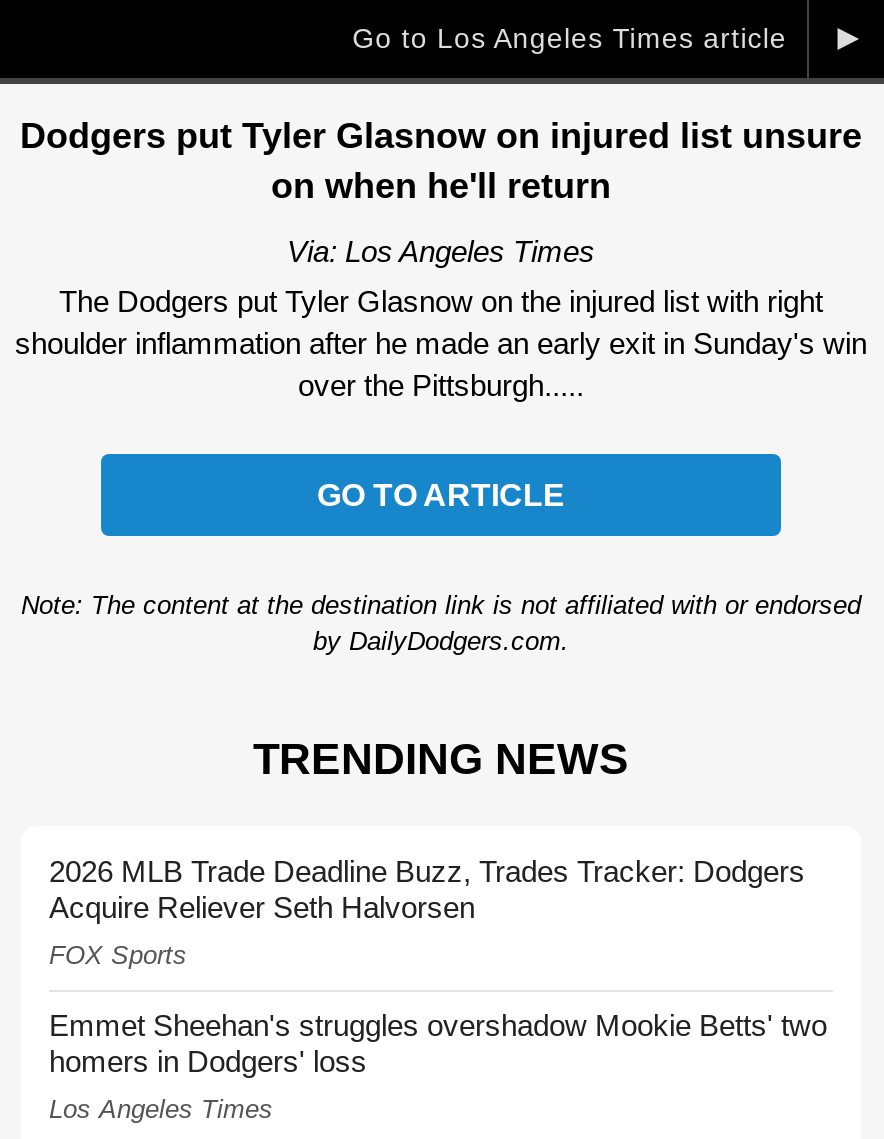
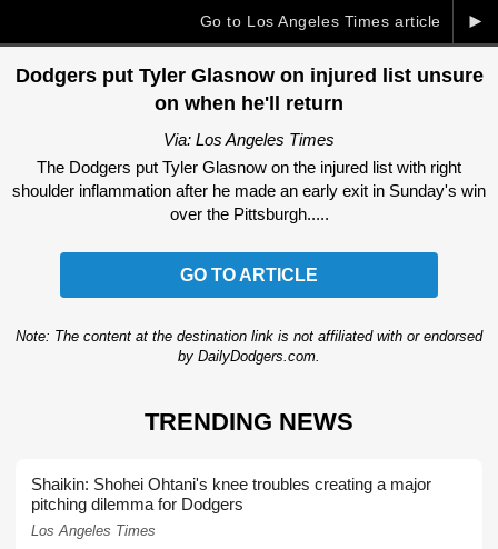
[49,854,827,1078] 2026 MLB Trade Deadline Buzz, Trades Tracker: Dodgers | Acquire Reliever Seth Halvorsen | FOX Sports | Emmet Sheehan's struggles overshadow Mookie Betts' two | homers in Dodgers' loss -> [31,474,431,513] Shaikin: Shohei Ohtani's knee troubles creating a major | pitching dilemma for Dodgers

